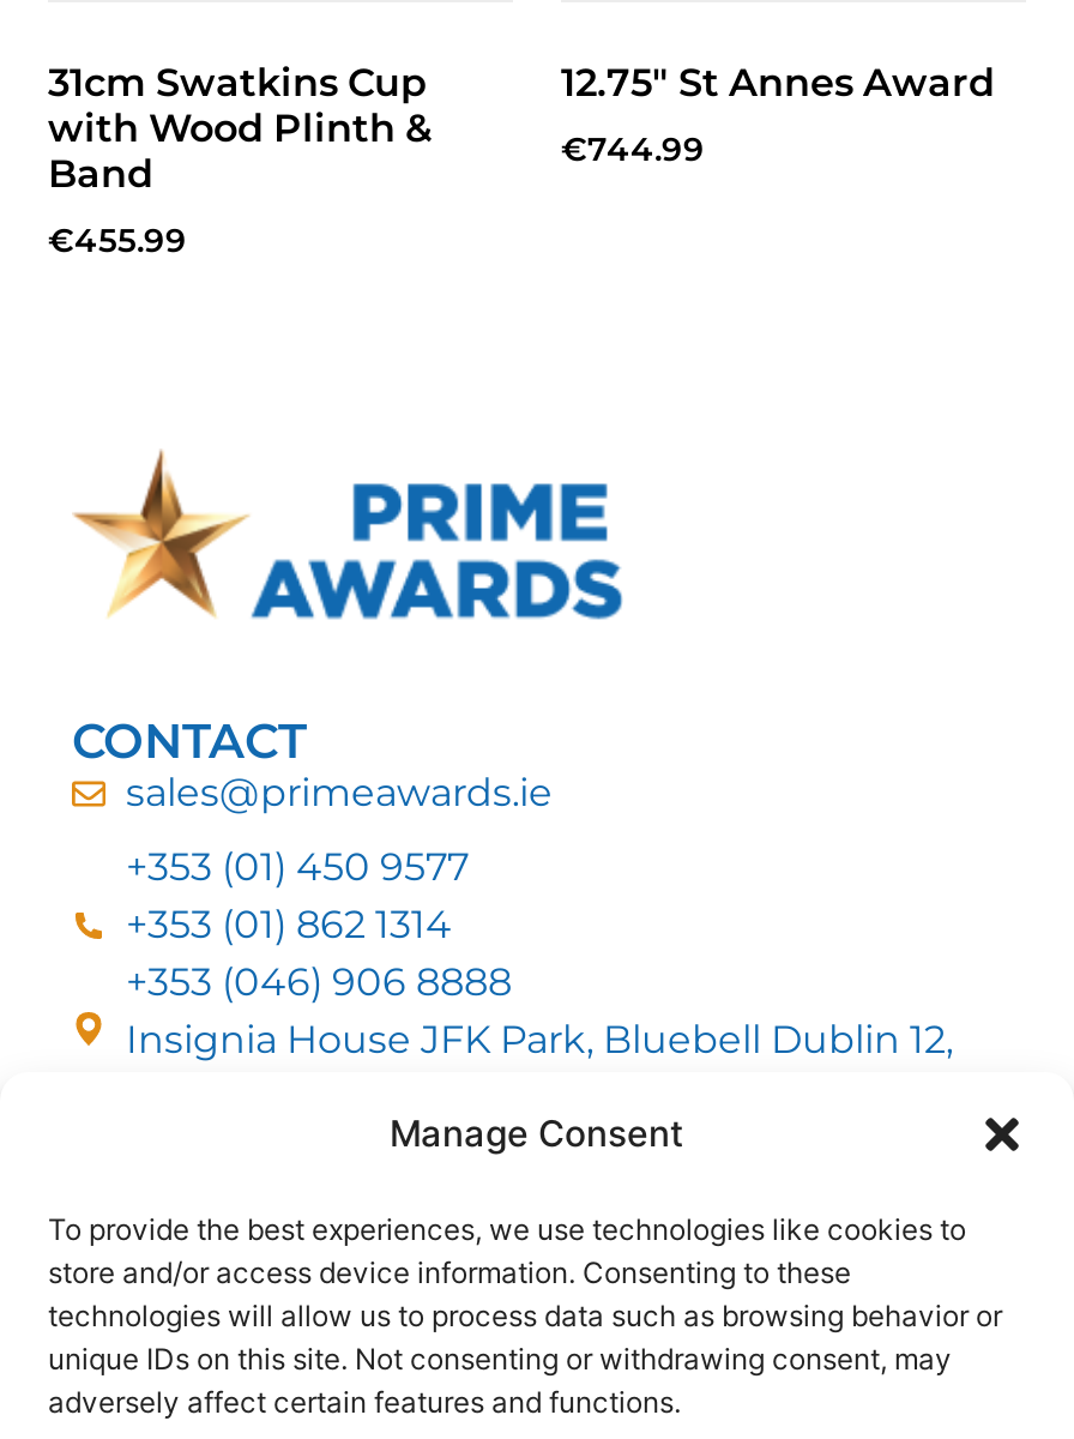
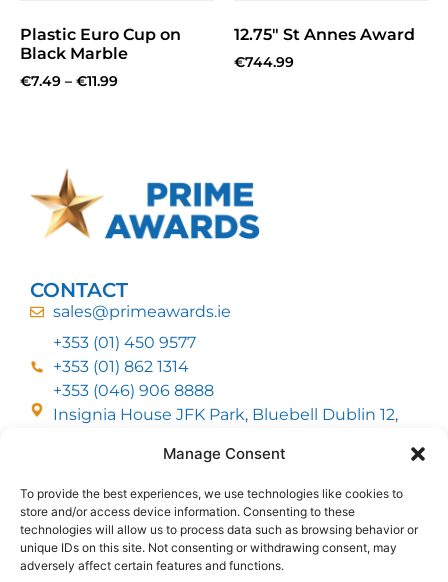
[48,60,432,196] 31cm Swatkins Cup | with Wood Plinth & | Band -> [20,25,181,63] Plastic Euro Cup on | Black Marble
[48,220,187,259] €455.99 -> [20,73,118,89] €7.49 – €11.99

